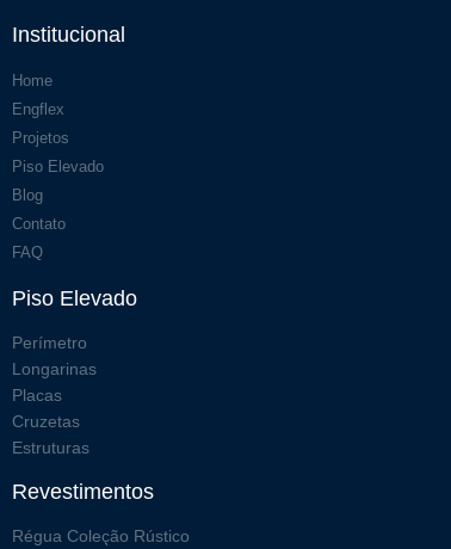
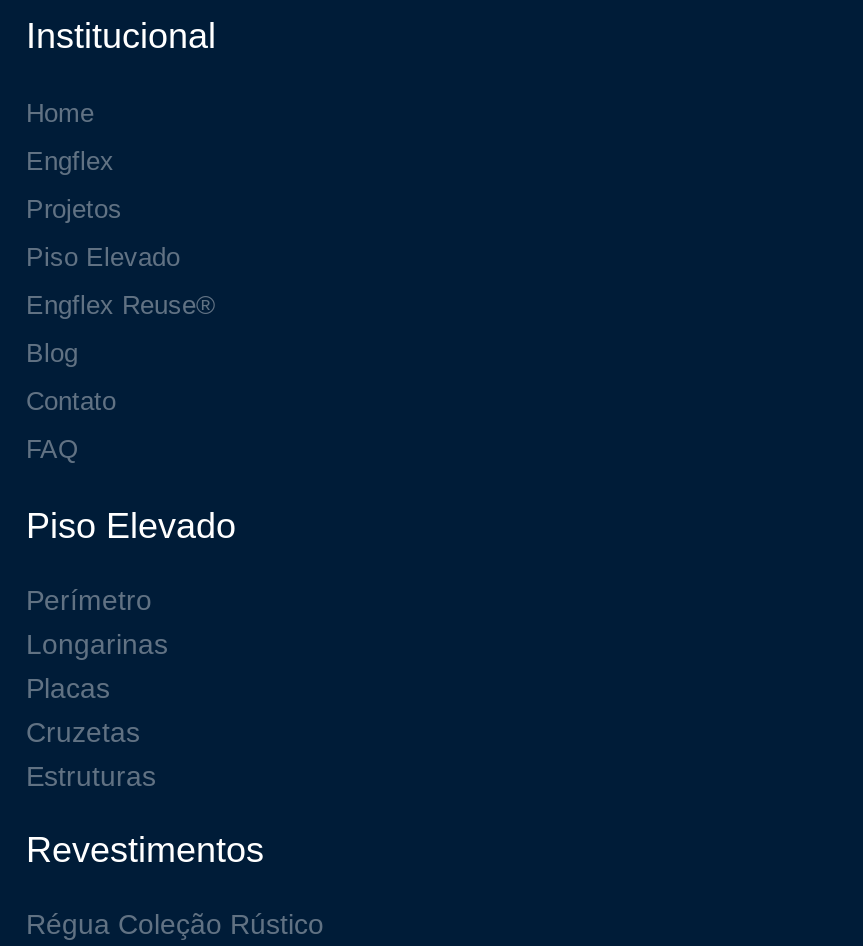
none -> [26,290,216,320] Engflex Reuse®

